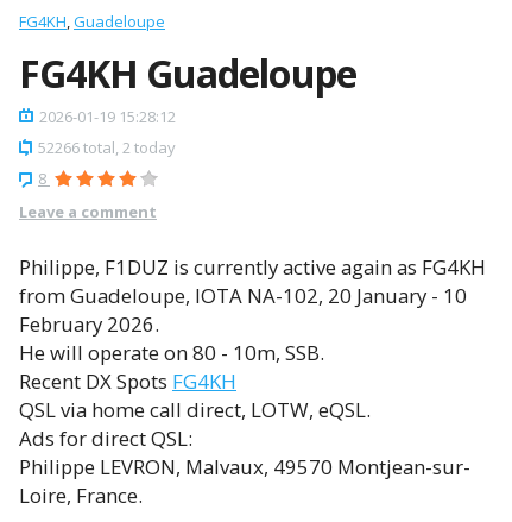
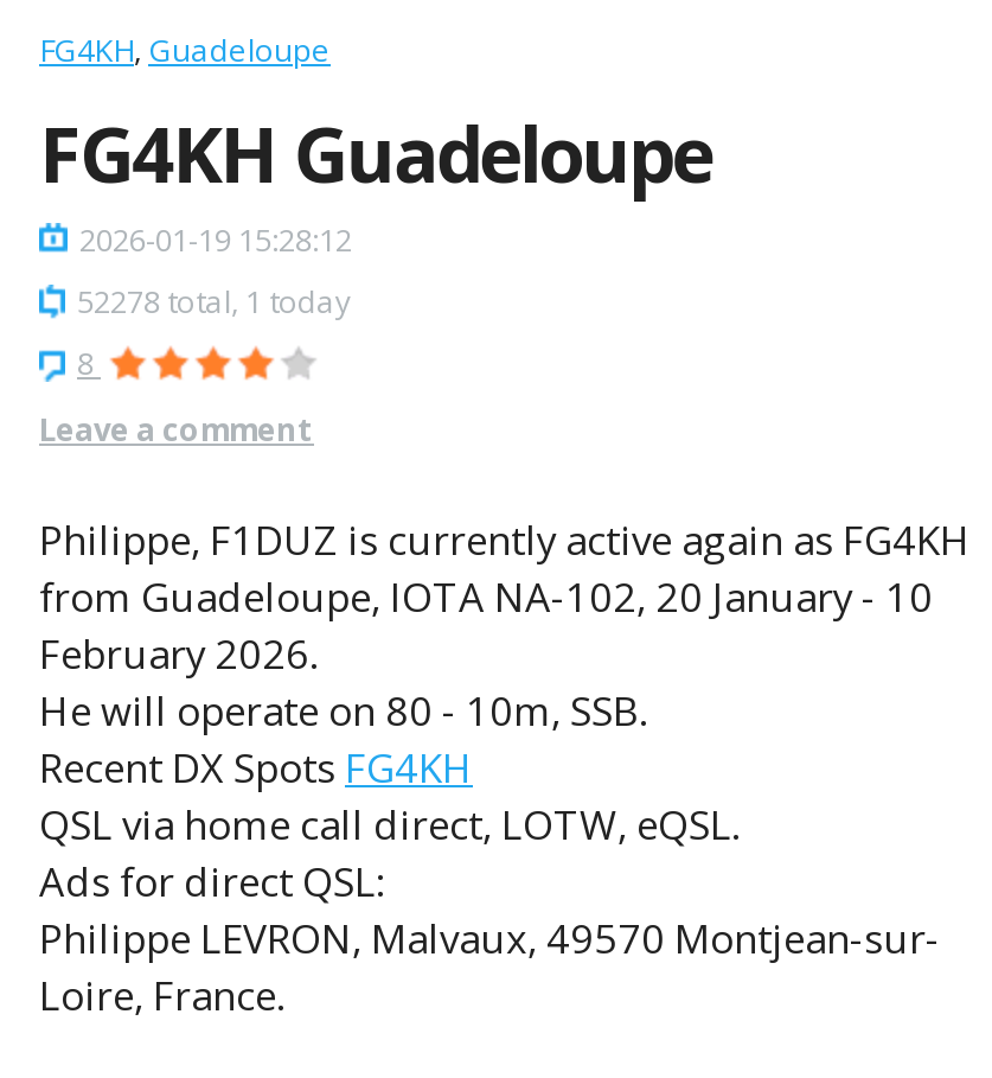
[38,137,176,158] 52266 total, 2 today -> [77,280,352,323] 52278 total, 1 today

